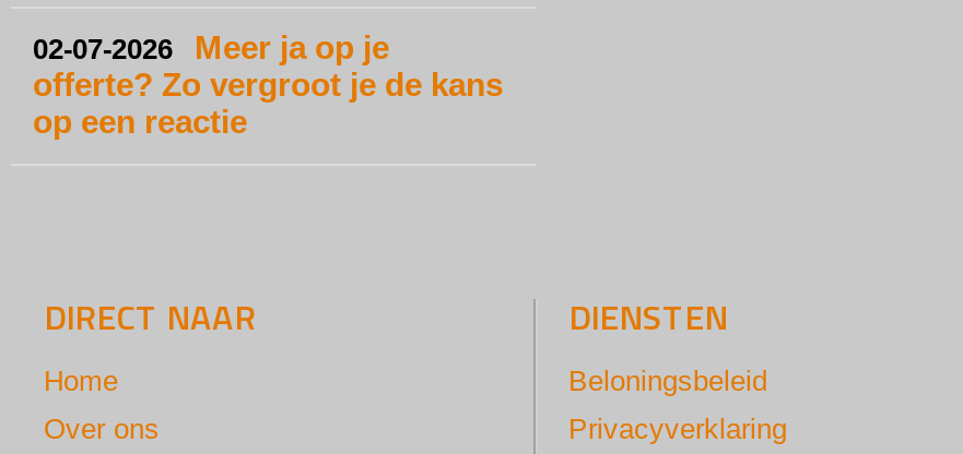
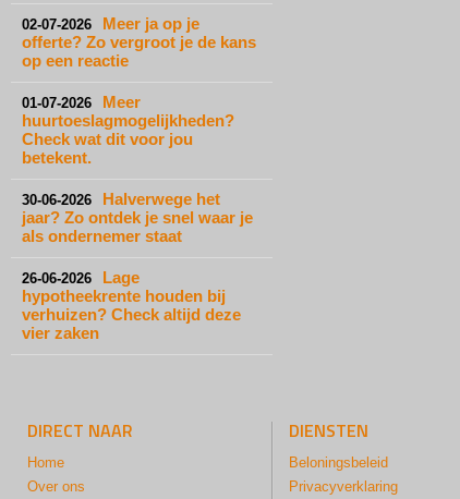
none -> [22,93,253,342] 01-07-2026 | Meer | huurtoeslagmogelijkheden? | Check wat dit voor jou | betekent. | 30-06-2026 | Halverwege het | jaar? Zo ontdek je snel waar je | als ondernemer staat | 26-06-2026 | Lage | hypotheekrente houden bij | verhuizen? Check altijd deze | vier zaken

